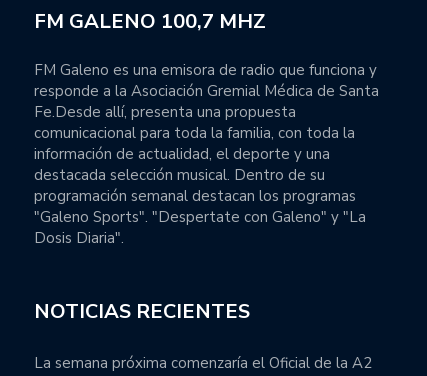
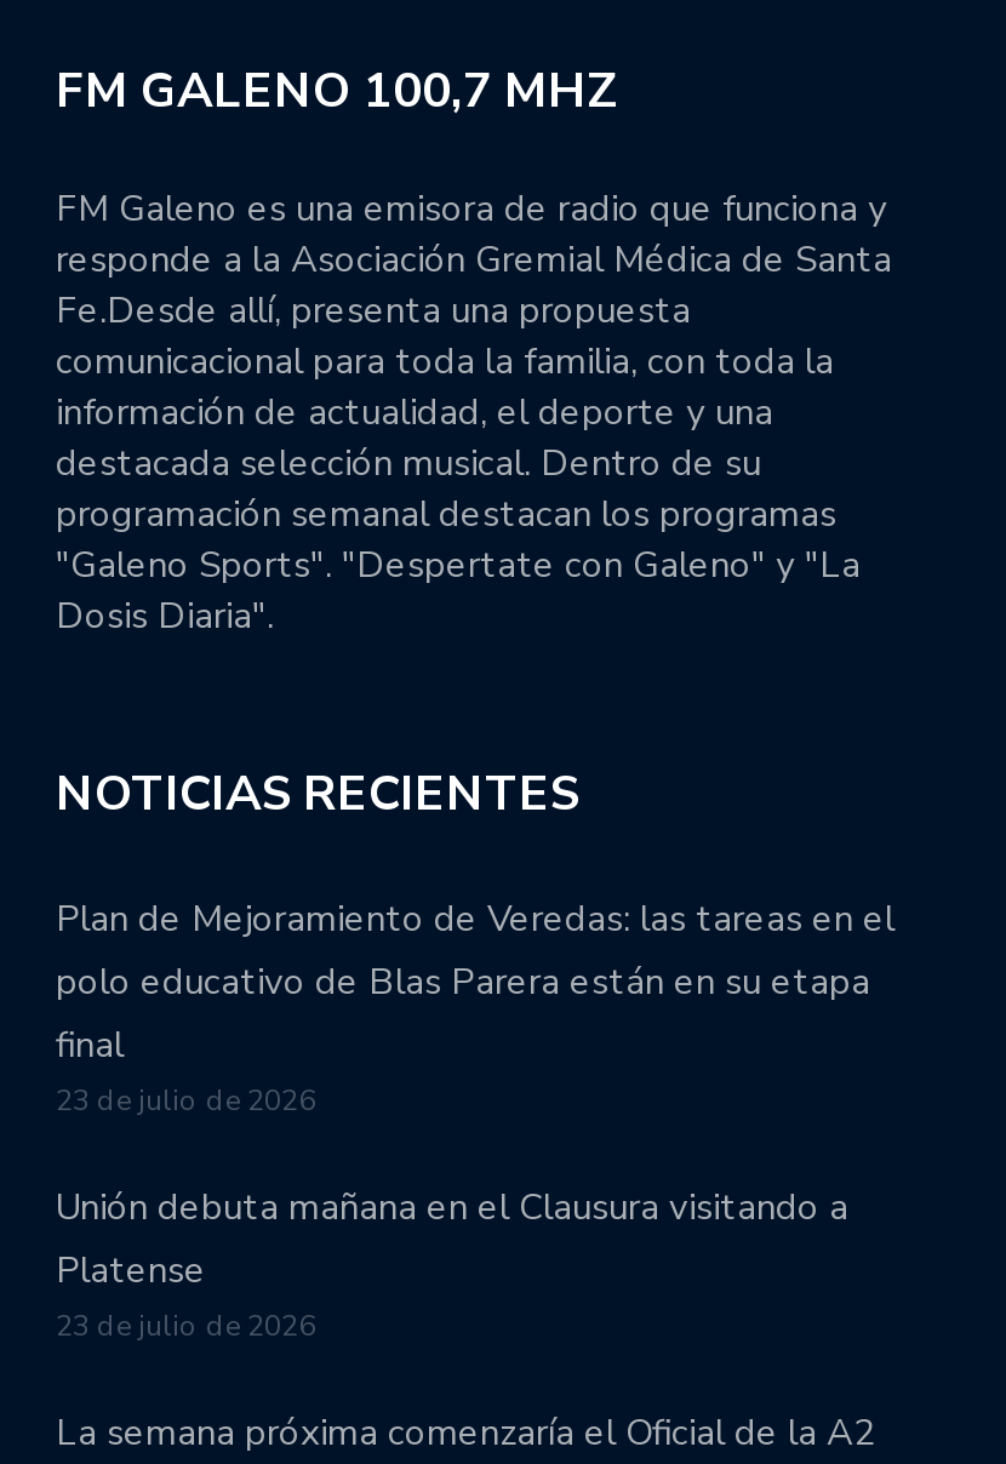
none -> [56,895,894,1346] Plan de Mejoramiento de Veredas: las tareas en el | polo educativo de Blas Parera están en su etapa | final | 23 de julio de 2026 | Unión debuta mañana en el Clausura visitando a | Platense | 23 de julio de 2026

